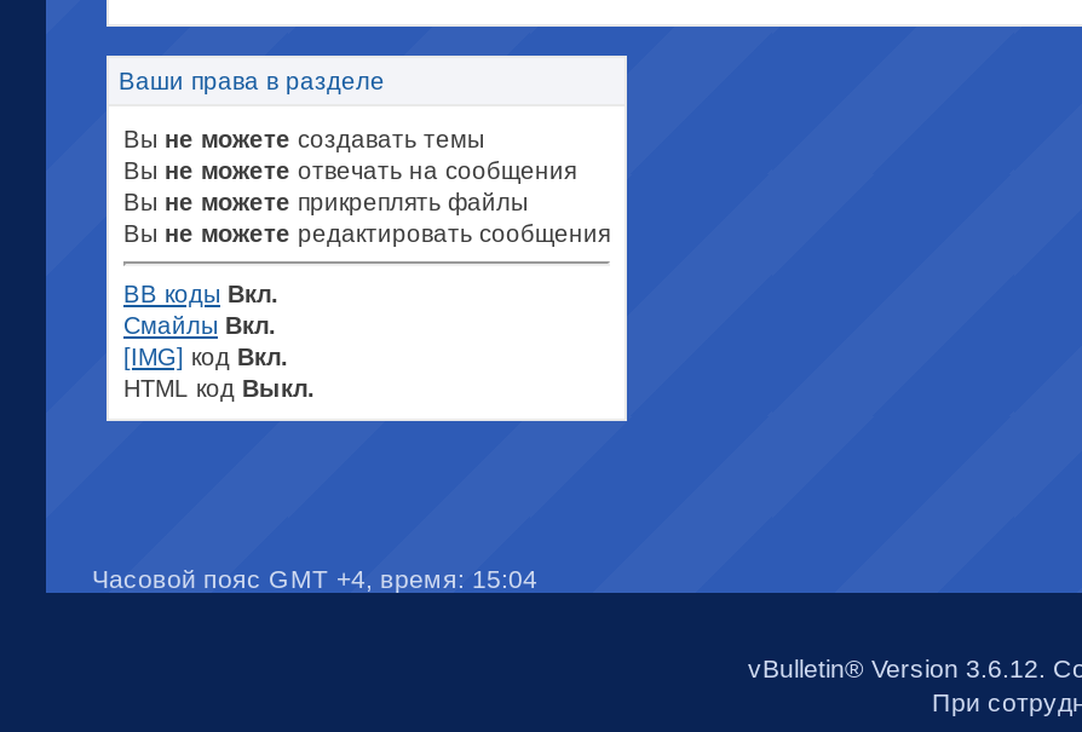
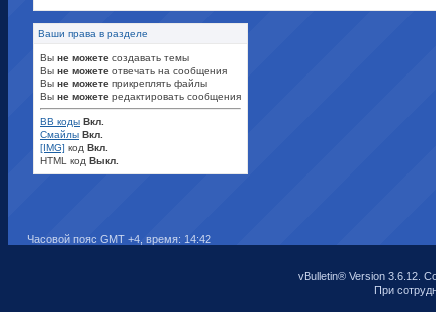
[92,564,537,593] Часовой пояс GMT +4, время: 15:04 -> [27,233,211,245] Часовой пояс GMT +4, время: 14:42

